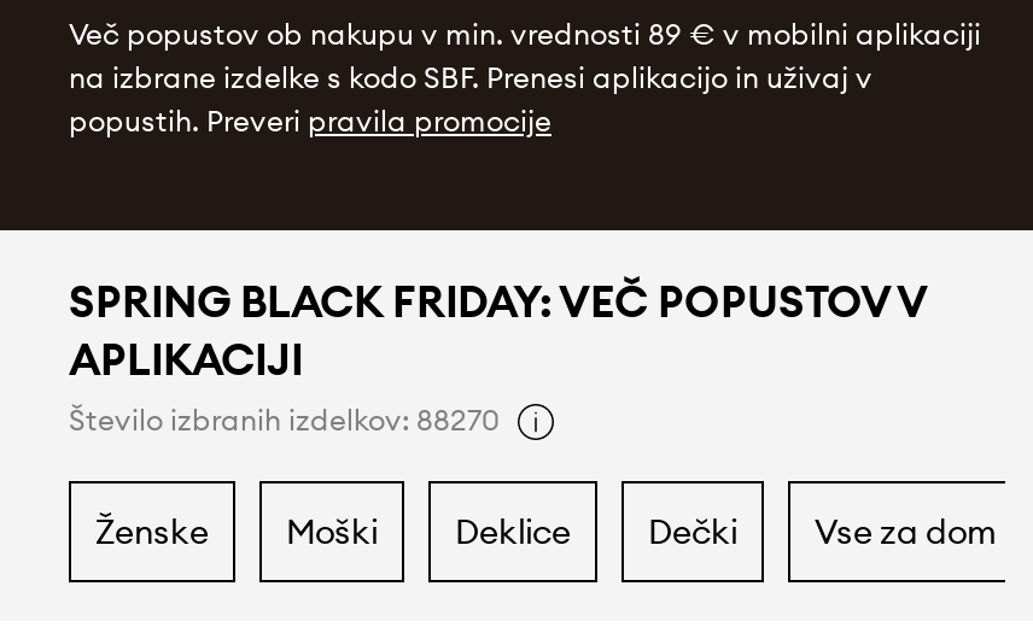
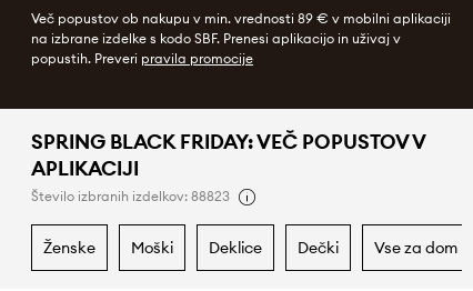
[69,402,498,438] Število izbranih izdelkov: 88270 -> [31,188,230,204] Število izbranih izdelkov: 88823

